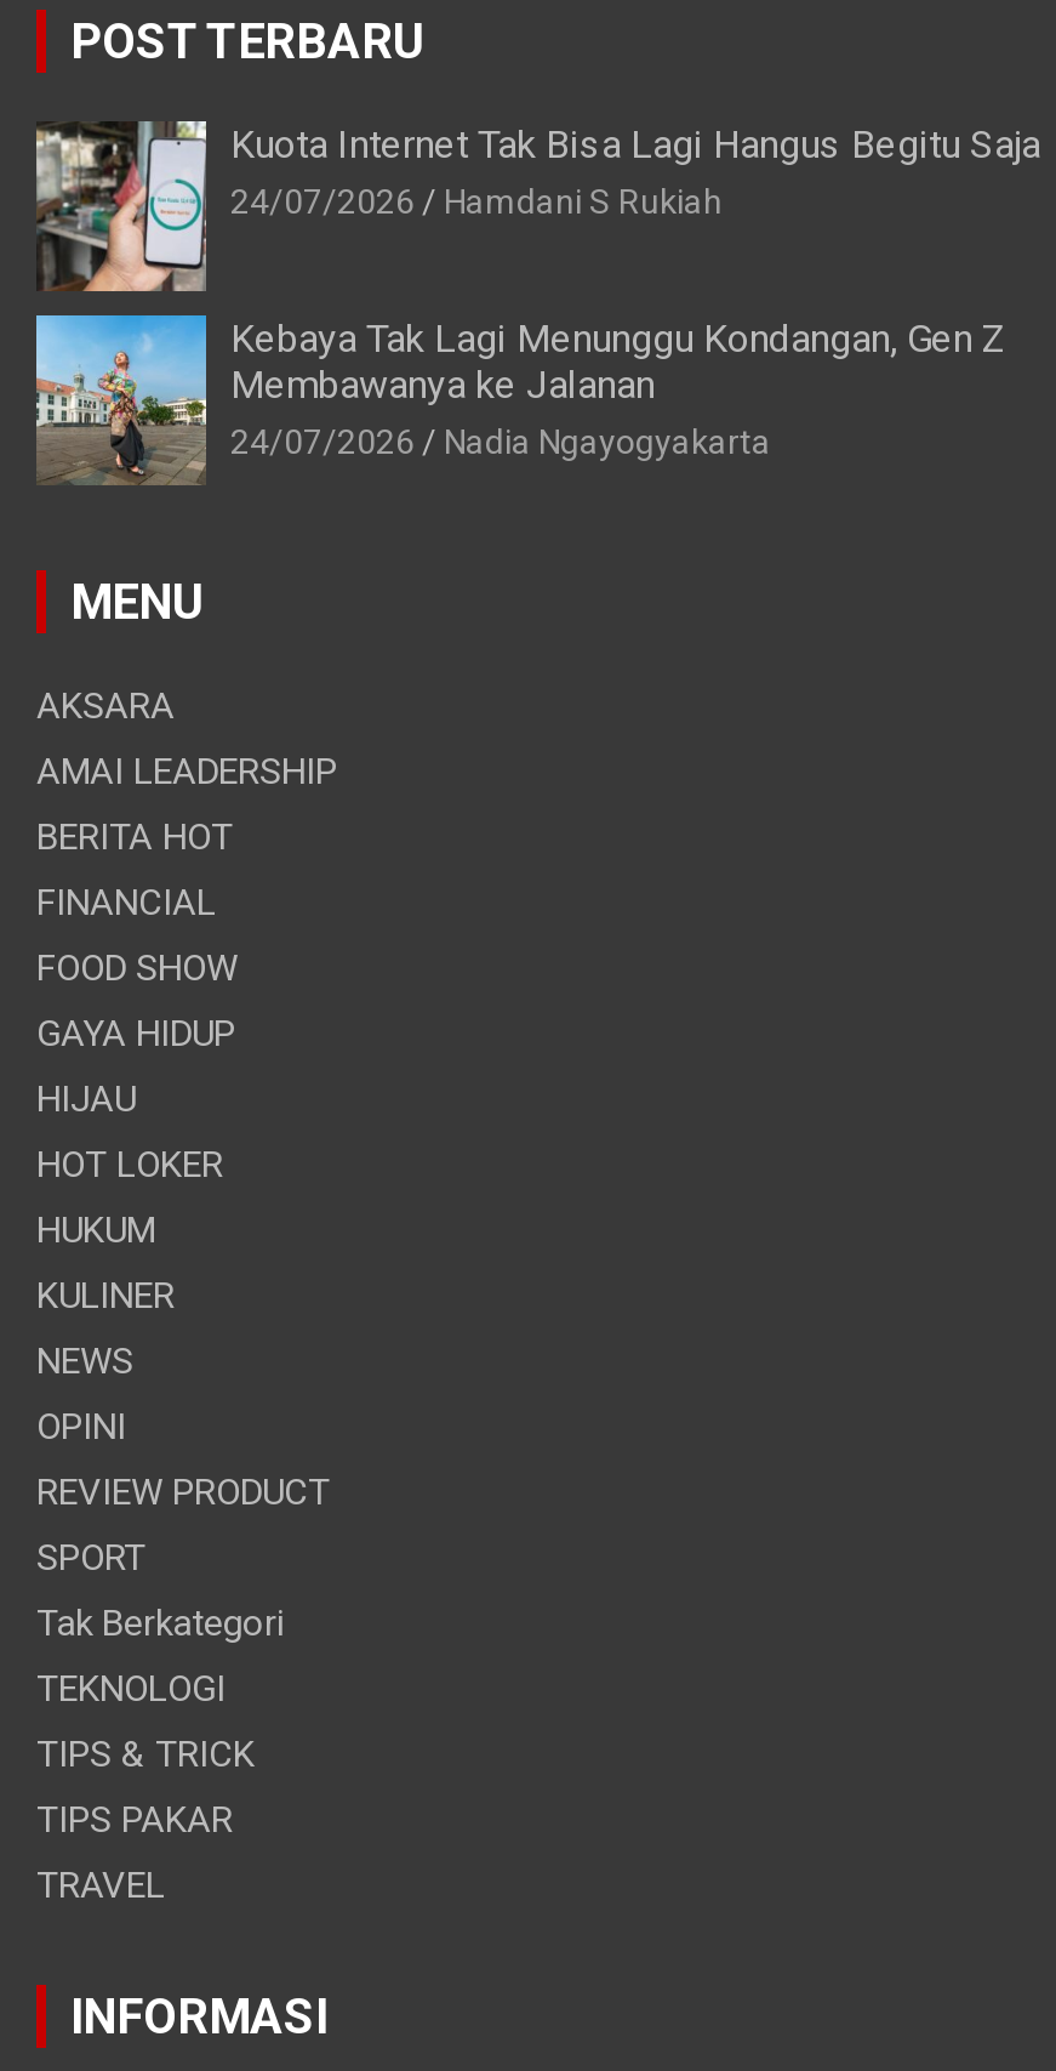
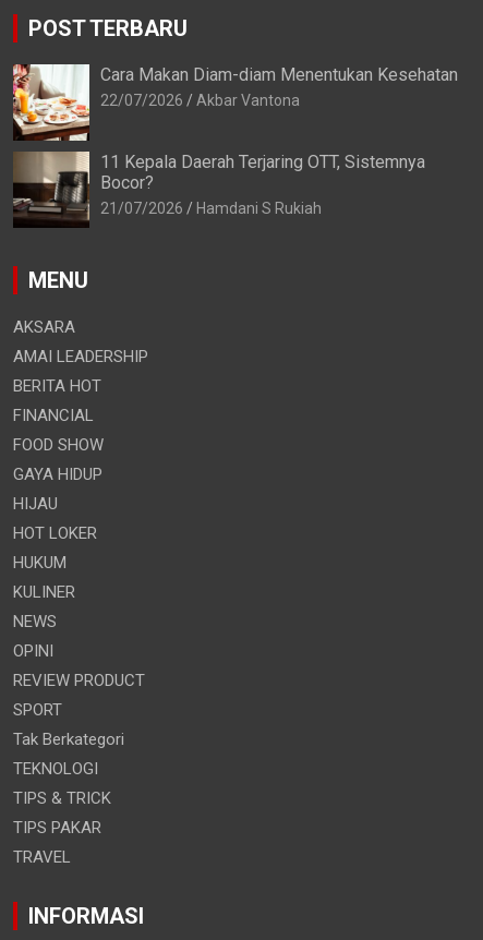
[34,118,1040,295] [image] | Kuota Internet Tak Bisa Lagi Hangus Begitu Saja | 24/07/2026 -> [12,63,458,217] [image] | Cara Makan Diam-diam Menentukan Kesehatan | 22/07/2026 | Akbar Vantona | 11 Kepala Daerah Terjaring OTT, Sistemnya | Bocor? | 21/07/2026
moved [444,181,723,220] -> [196,200,322,217]: Hamdani S Rukiah
[34,312,206,487] [image] -> [13,150,89,229] [image]
[230,314,1006,460] Kebaya Tak Lagi Menunggu Kondangan, Gen Z | Membawanya ke Jalanan | 24/07/2026 | Nadia Ngayogyakarta -> none

